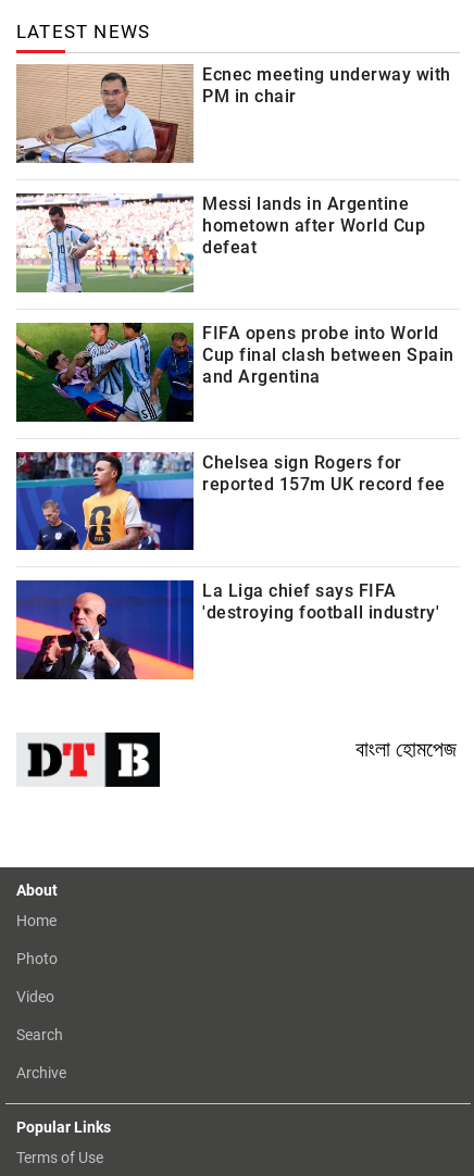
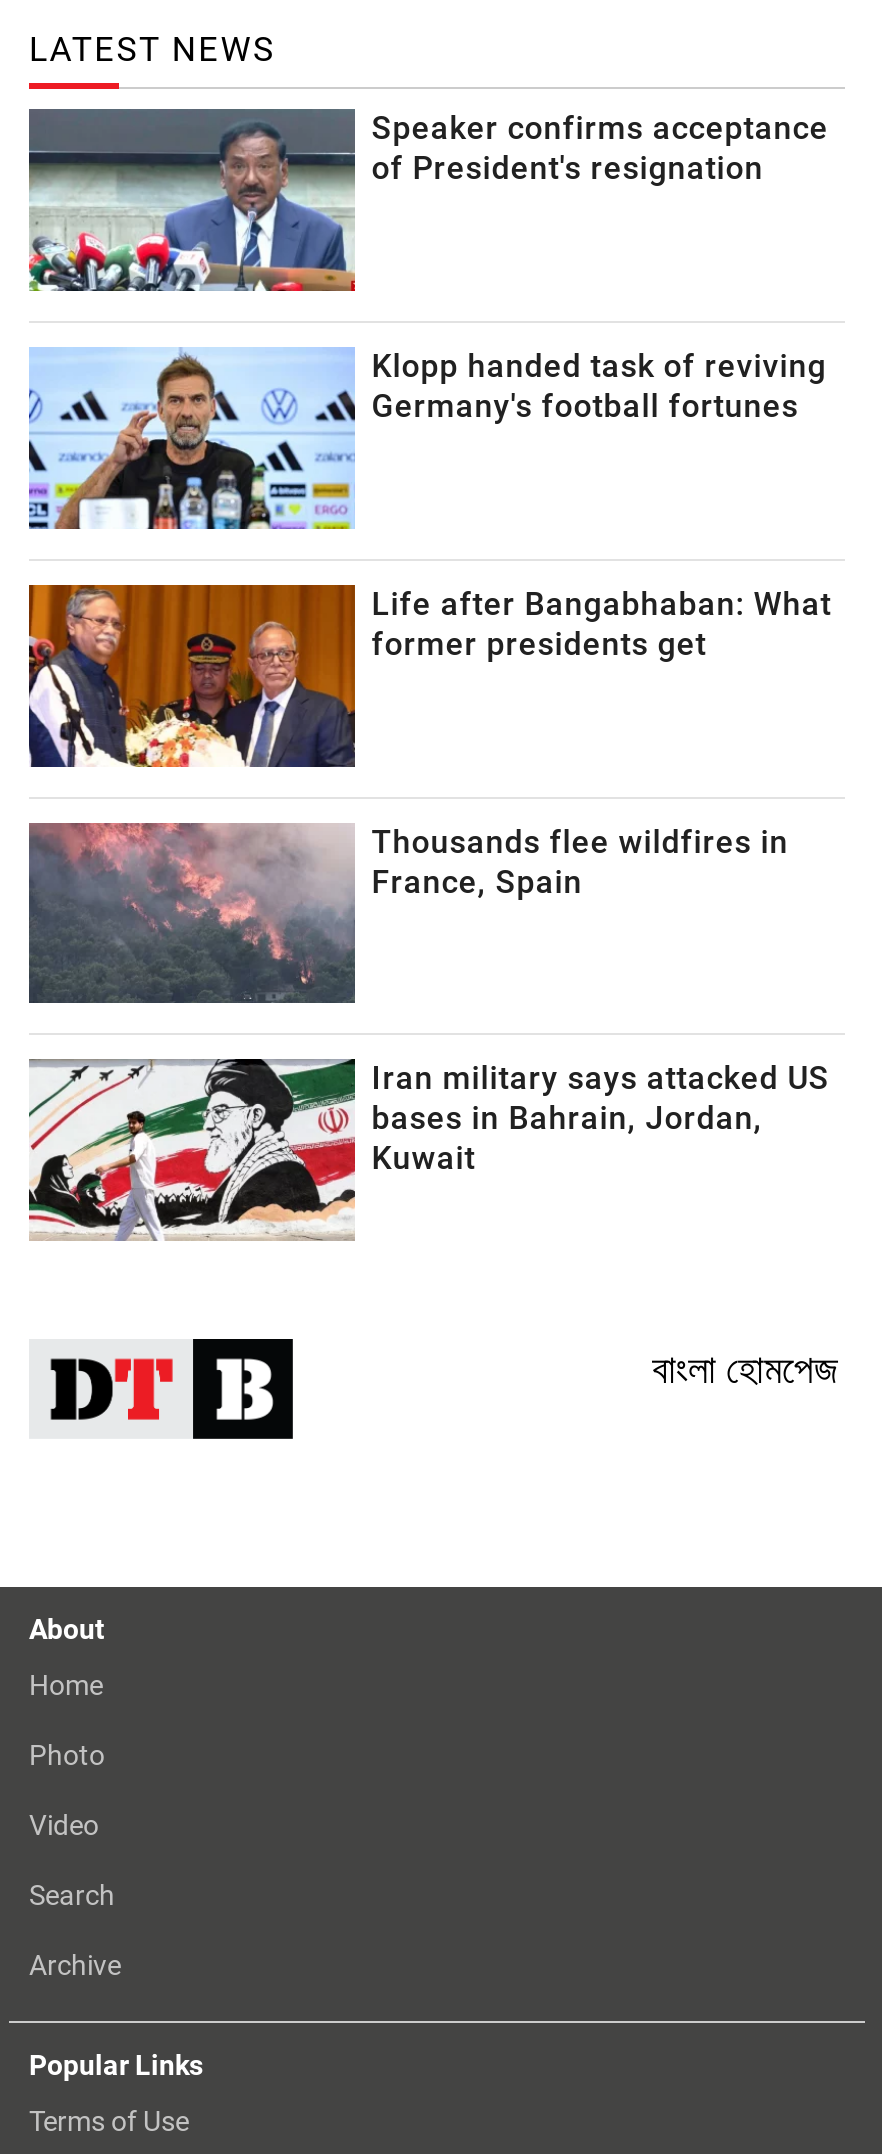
[16,64,451,164] [image] | Ecnec meeting underway with | PM in chair -> [27,107,828,293] [image] | Speaker confirms acceptance | of President's resignation
[15,192,425,293] [image] | Messi lands in Argentine | hometown after World Cup | defeat -> [27,347,826,531] [image] | Klopp handed task of reviving | Germany's football fortunes
[15,322,454,423] [image] | FIFA opens probe into World | Cup final clash between Spain | and Argentina -> [27,583,831,769] [image] | Life after Bangabhaban: What | former presidents get
[15,451,445,551] [image] | Chelsea sign Rogers for | reported 157m UK record fee -> [27,821,788,1005] [image] | Thousands flee wildfires in | France, Spain
[15,579,439,680] [image] | La Liga chief says FIFA | 'destroying football industry' -> [27,1057,829,1241] [image] | Iran military says attacked US | bases in Bahrain, Jordan, | Kuwait

